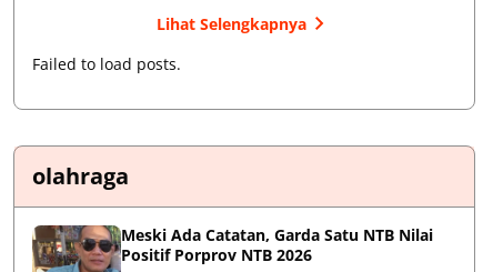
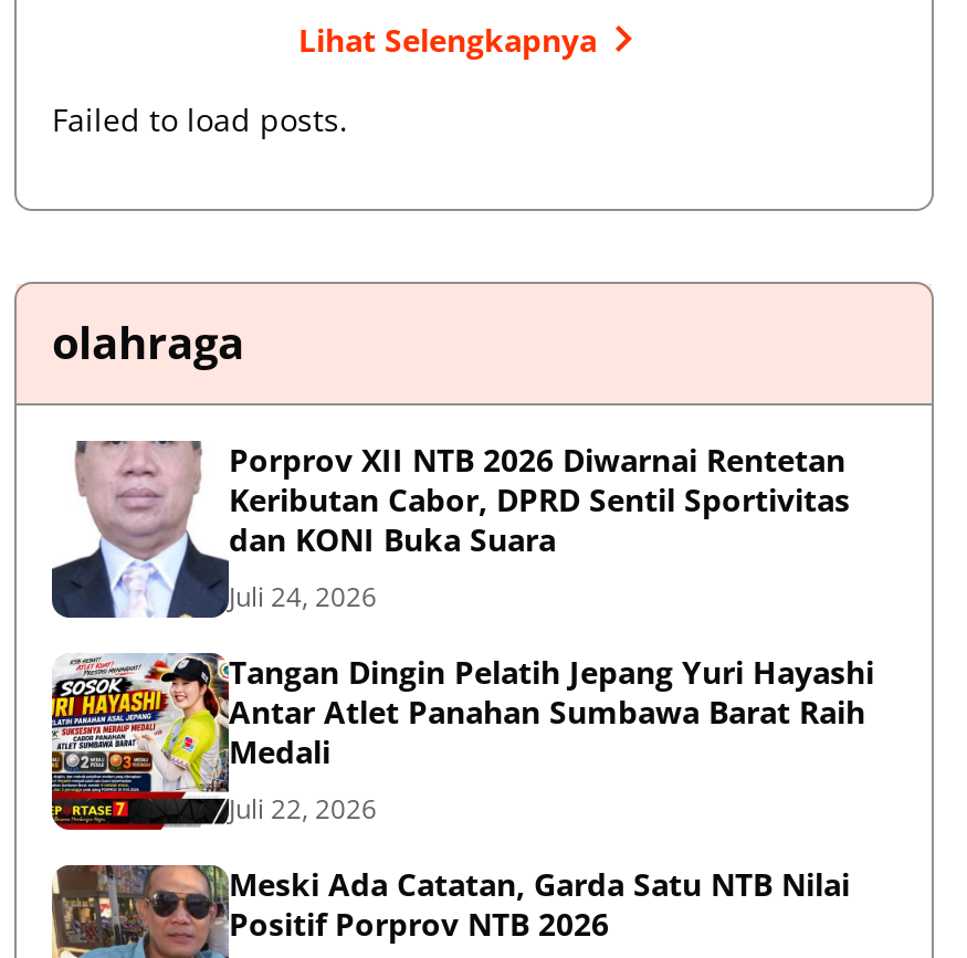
none -> [50,439,874,829] [image] | Porprov XII NTB 2026 Diwarnai Rentetan | Keributan Cabor, DPRD Sentil Sportivitas | dan KONI Buka Suara | Juli 24, 2026 | Tangan Dingin Pelatih Jepang Yuri Hayashi | Antar Atlet Panahan Sumbawa Barat Raih | Medali | Juli 22, 2026
none -> [50,651,198,830] [image]

